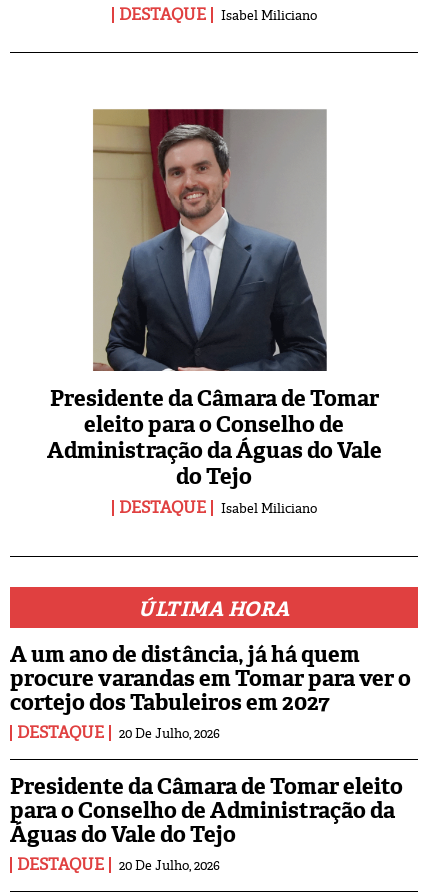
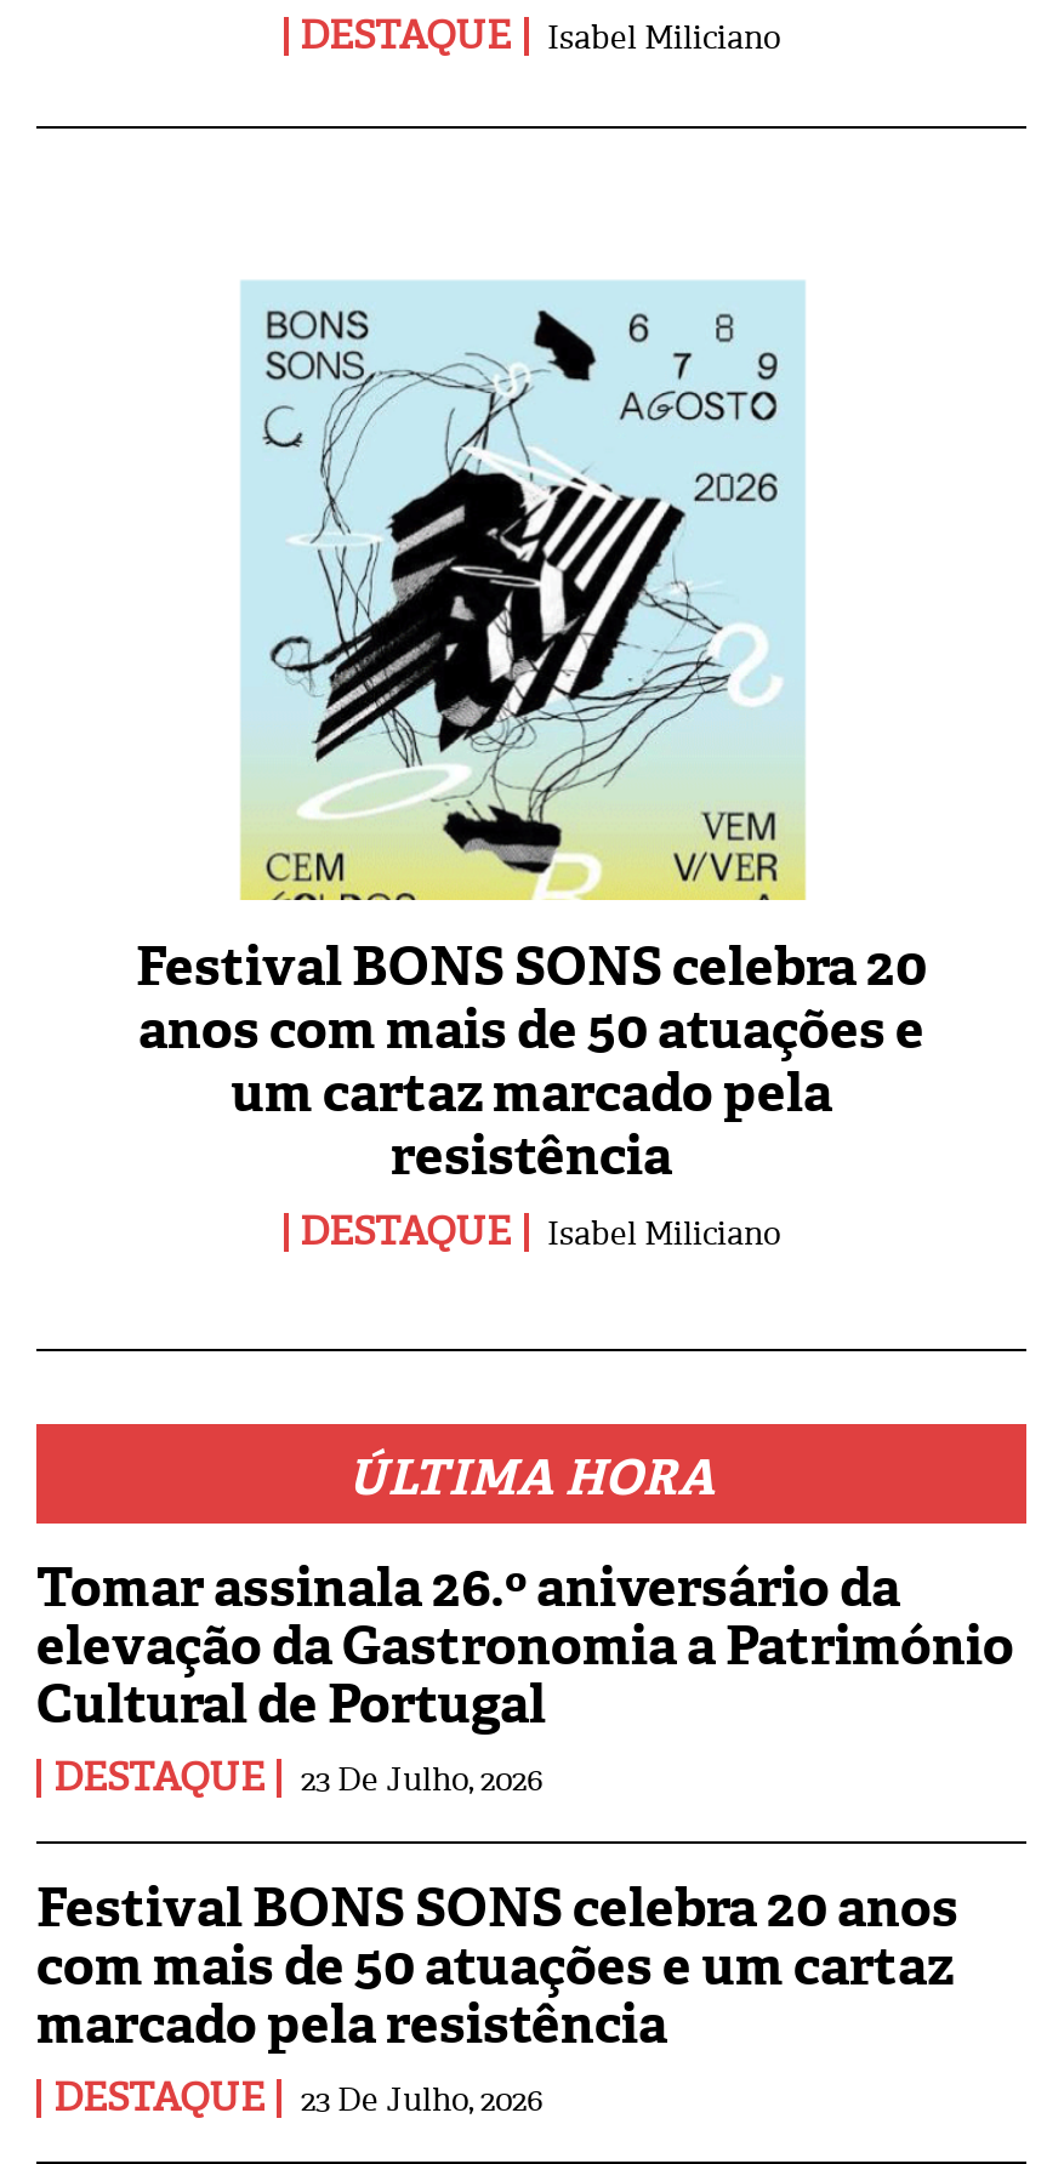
[46,108,381,491] [image] | Presidente da Câmara de Tomar | eleito para o Conselho de | Administração da Águas do Vale | do Tejo -> [136,264,927,1192] [image] | Festival BONS SONS celebra 20 | anos com mais de 50 atuações e | um cartaz marcado pela | resistência
[10,640,411,717] A um ano de distância, já há quem | procure varandas em Tomar para ver o | cortejo dos Tabuleiros em 2027 -> [36,1553,1014,1740] Tomar assinala 26.º aniversário da | elevação da Gastronomia a Património | Cultural de Portugal
[17,722,220,743] DESTAQUE 20 De Julho, 2026 -> [53,1752,544,1803] DESTAQUE 23 De Julho, 2026
[10,772,403,849] Presidente da Câmara de Tomar eleito | para o Conselho de Administração da | Águas do Vale do Tejo -> [36,1873,958,2060] Festival BONS SONS celebra 20 anos | com mais de 50 atuações e um cartaz | marcado pela resistência
[17,854,220,875] DESTAQUE 20 De Julho, 2026 -> [53,2072,544,2123] DESTAQUE 23 De Julho, 2026

